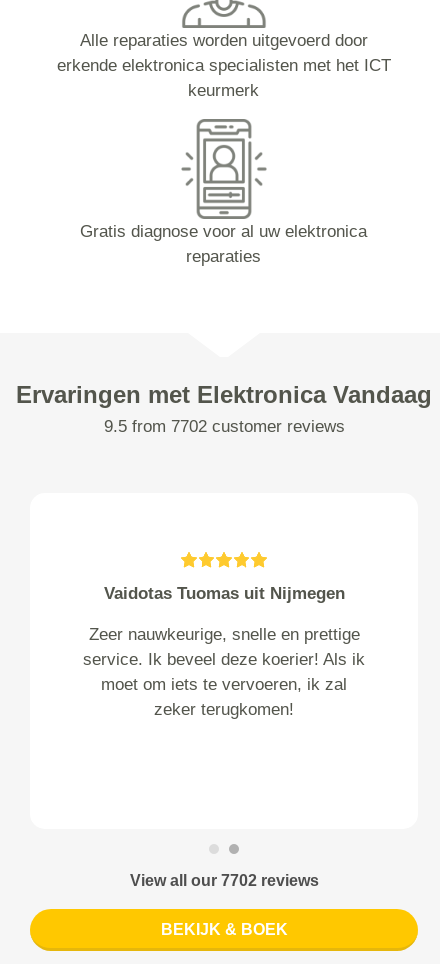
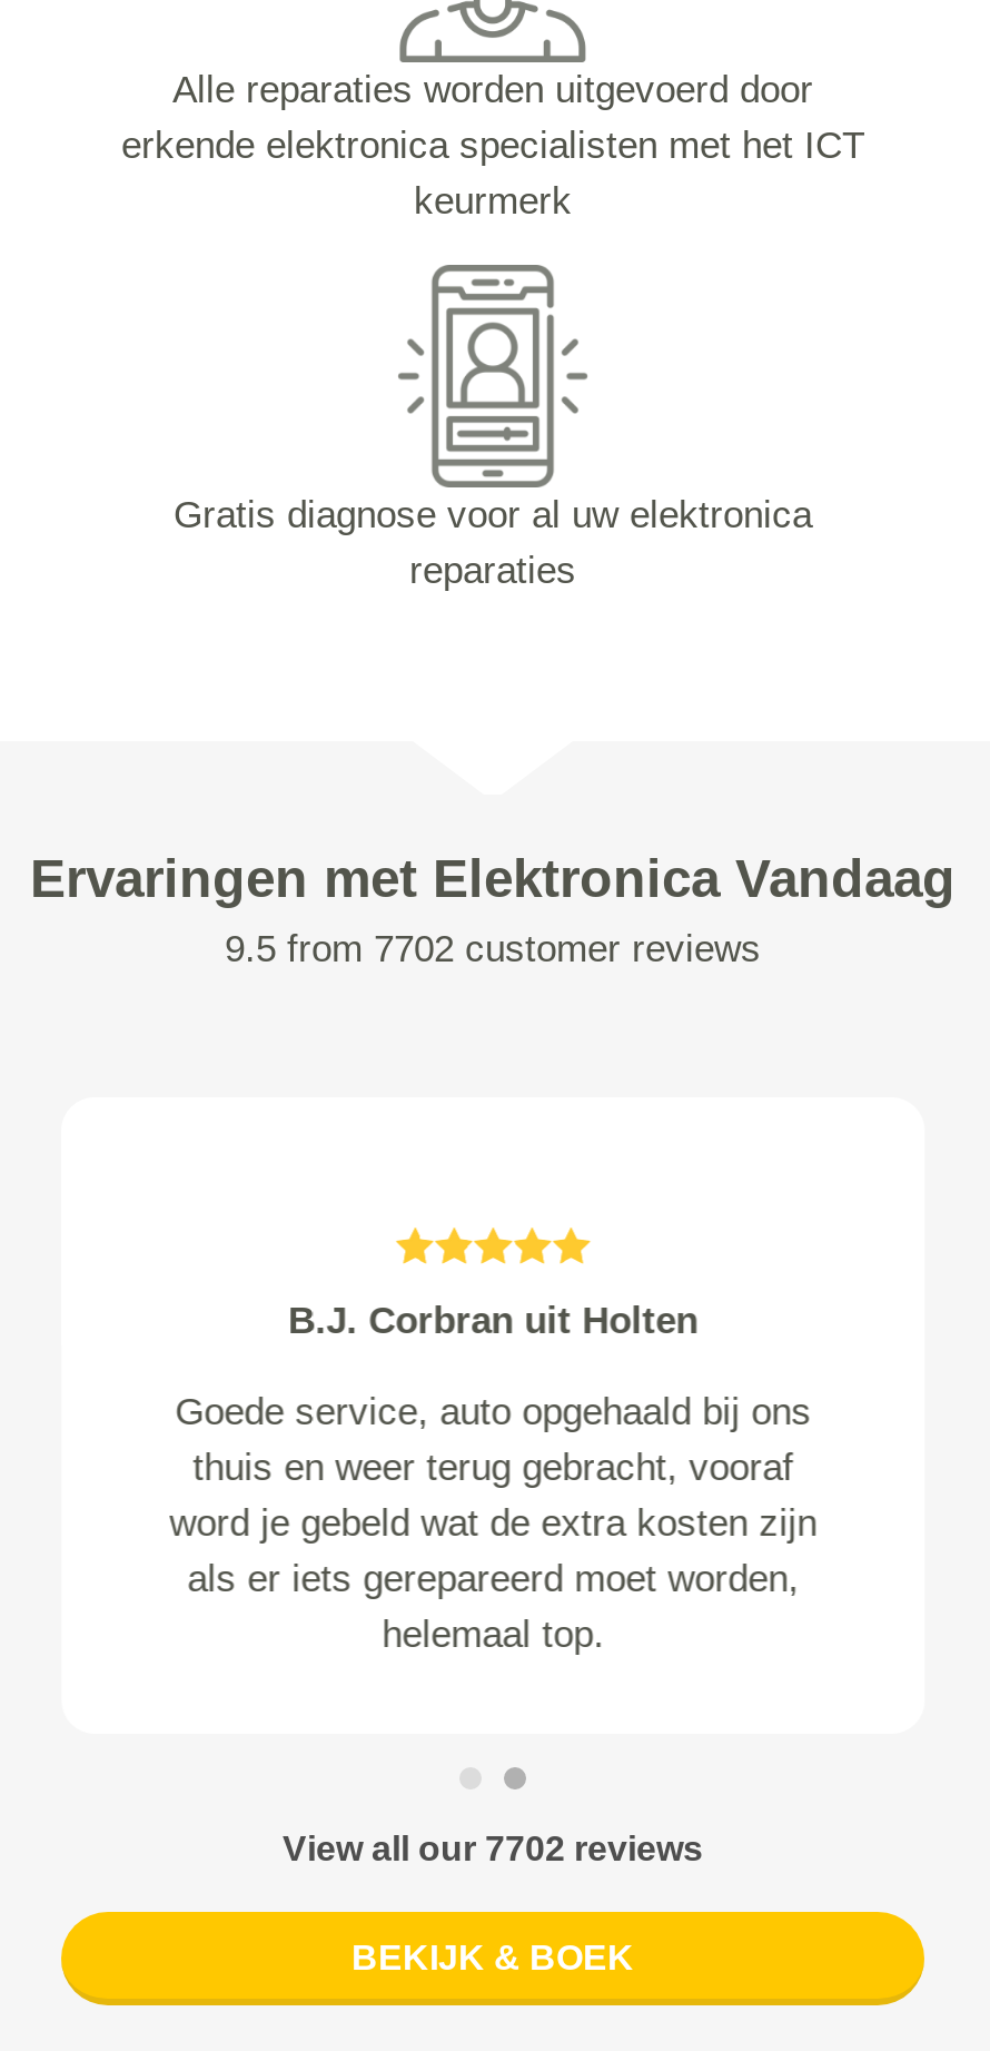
[103,584,344,603] Vaidotas Tuomas uit Nijmegen -> [288,1300,697,1342] B.J. Corbran uit Holten
[83,625,365,719] Zeer nauwkeurige, snelle en prettige | service. Ik beveel deze koerier! Als ik | moet om iets te vervoeren, ik zal | zeker terugkomen! -> [169,1391,816,1656] Goede service, auto opgehaald bij ons | thuis en weer terug gebracht, vooraf | word je gebeld wat de extra kosten zijn | als er iets gerepareerd moet worden, | helemaal top.

